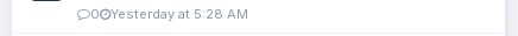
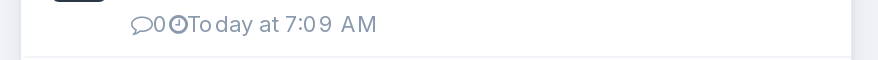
[110,6,248,22] Yesterday at 5:28 AM -> [187,10,377,38] Today at 7:09 AM

